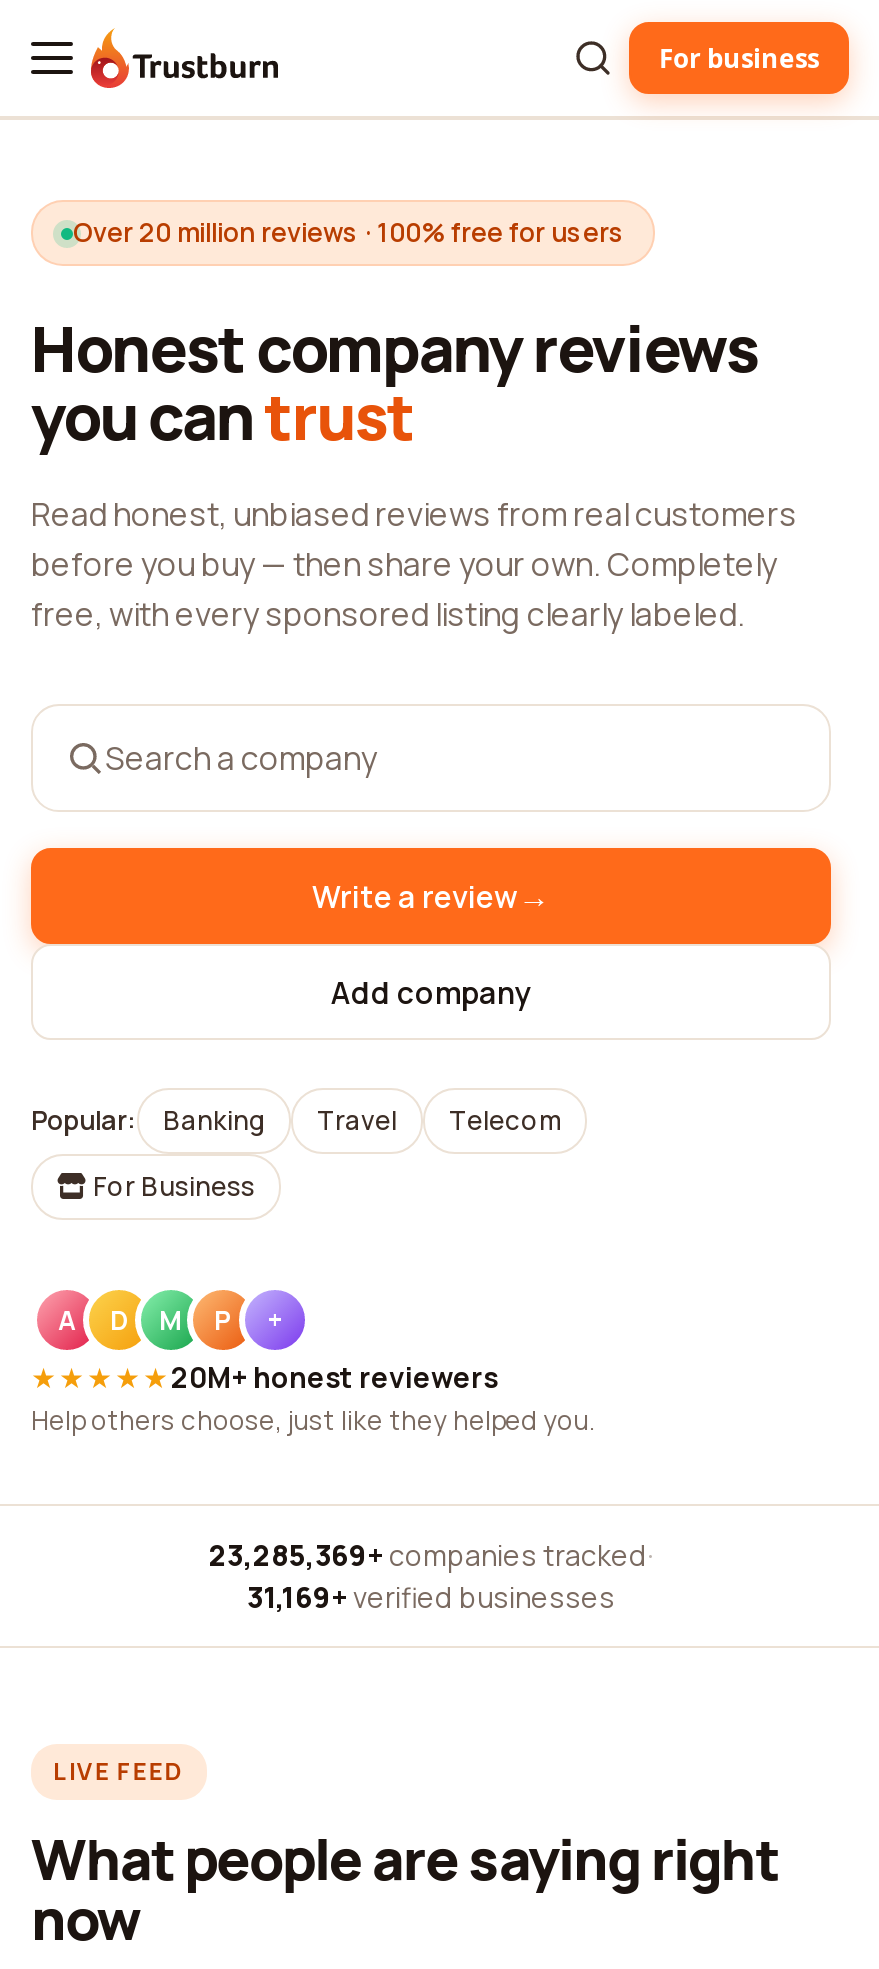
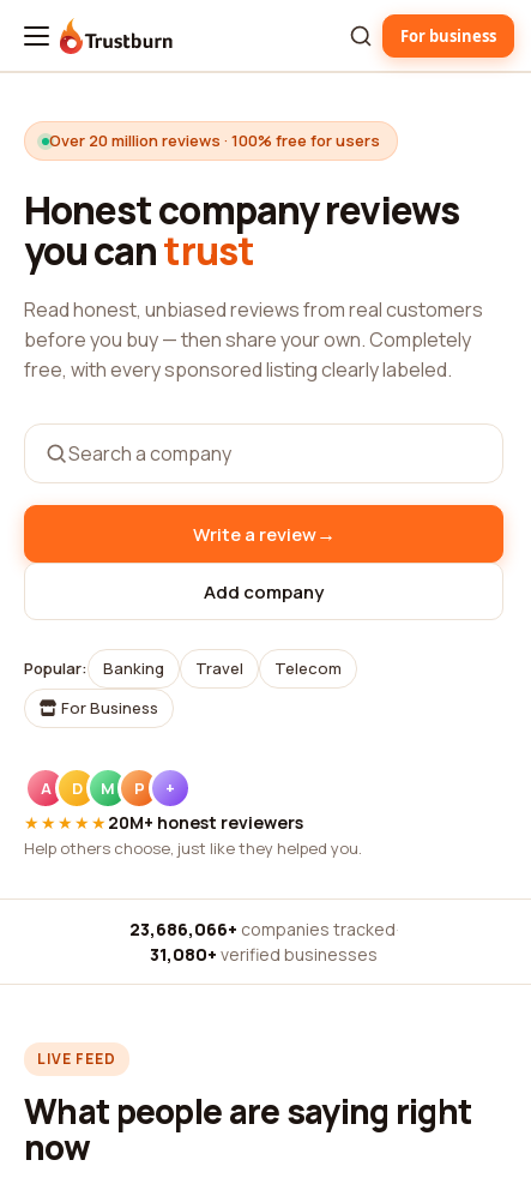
[209,1536,653,1574] 23,285,369+ companies tracked · -> [129,918,399,940] 23,686,066+ companies tracked ·
[247,1578,615,1616] 31,169+ verified businesses -> [150,943,378,966] 31,080+ verified businesses

